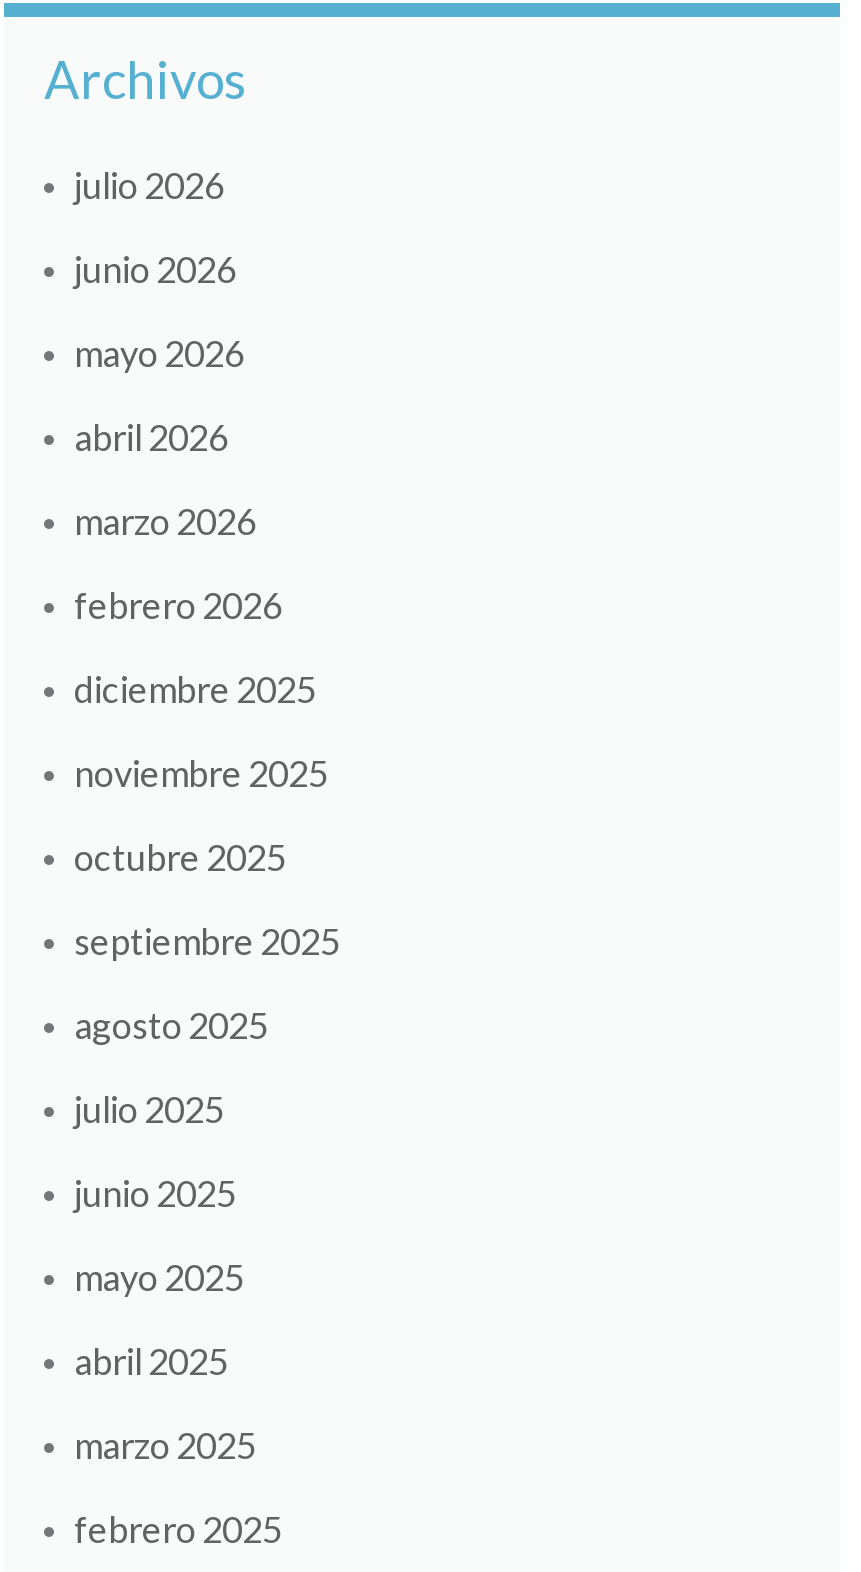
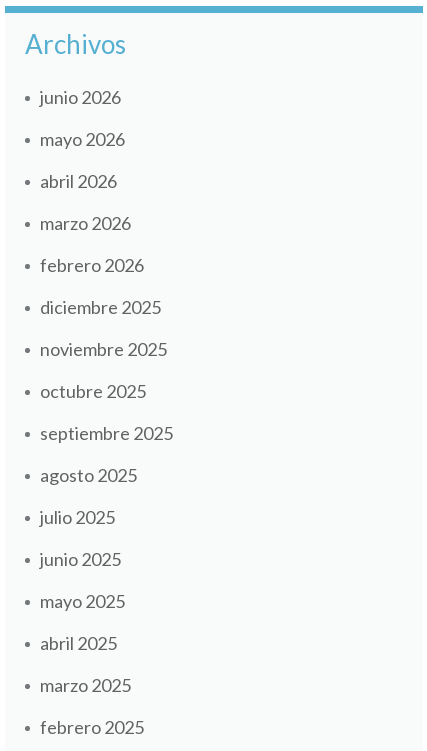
[74,163,224,207] julio 2026 -> none

